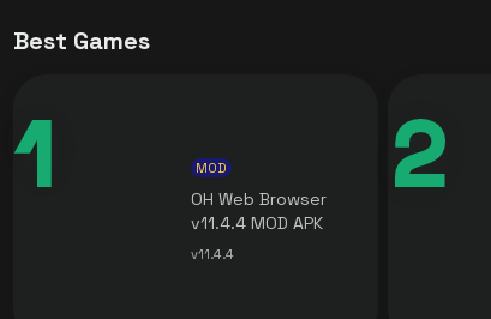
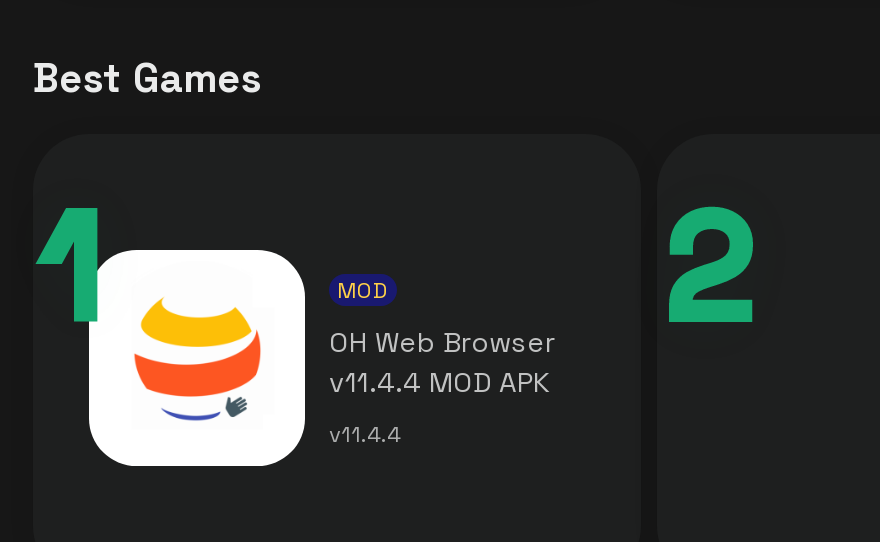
none -> [87,248,307,468] [image]

